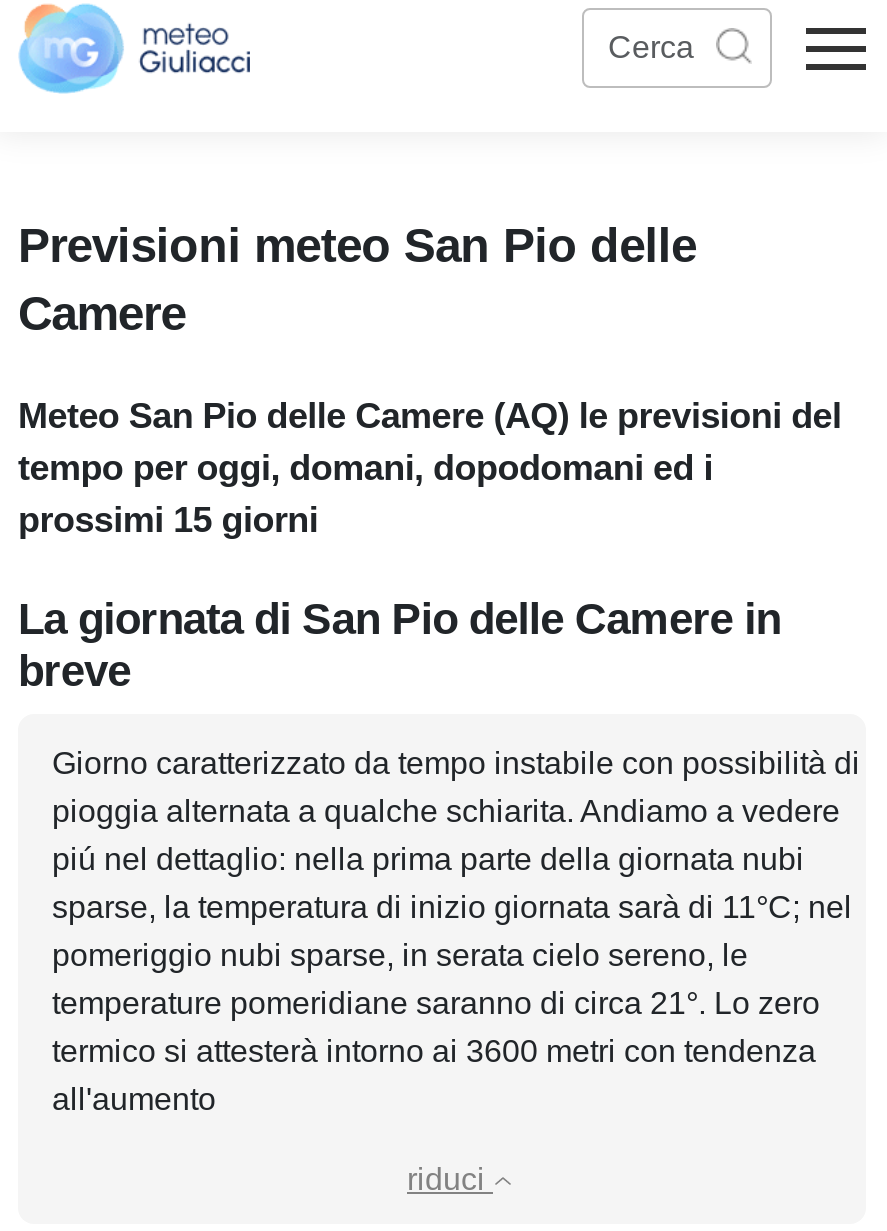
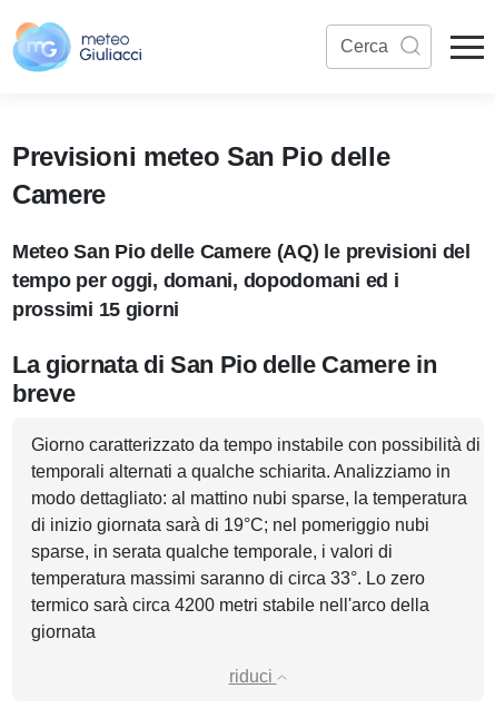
[52,794,852,1116] pioggia alternata a qualche schiarita. Andiamo a vedere | piú nel dettaglio: nella prima parte della giornata nubi | sparse, la temperatura di inizio giornata sarà di 11°C; nel | pomeriggio nubi sparse, in serata cielo sereno, le | temperature pomeridiane saranno di circa 21°. Lo zero | termico si attesterà intorno ai 3600 metri con tendenza | all'aumento -> [31,462,467,641] temporali alternati a qualche schiarita. Analizziamo in | modo dettagliato: al mattino nubi sparse, la temperatura | di inizio giornata sarà di 19°C; nel pomeriggio nubi | sparse, in serata qualche temporale, i valori di | temperatura massimi saranno di circa 33°. Lo zero | termico sarà circa 4200 metri stabile nell'arco della | giornata

